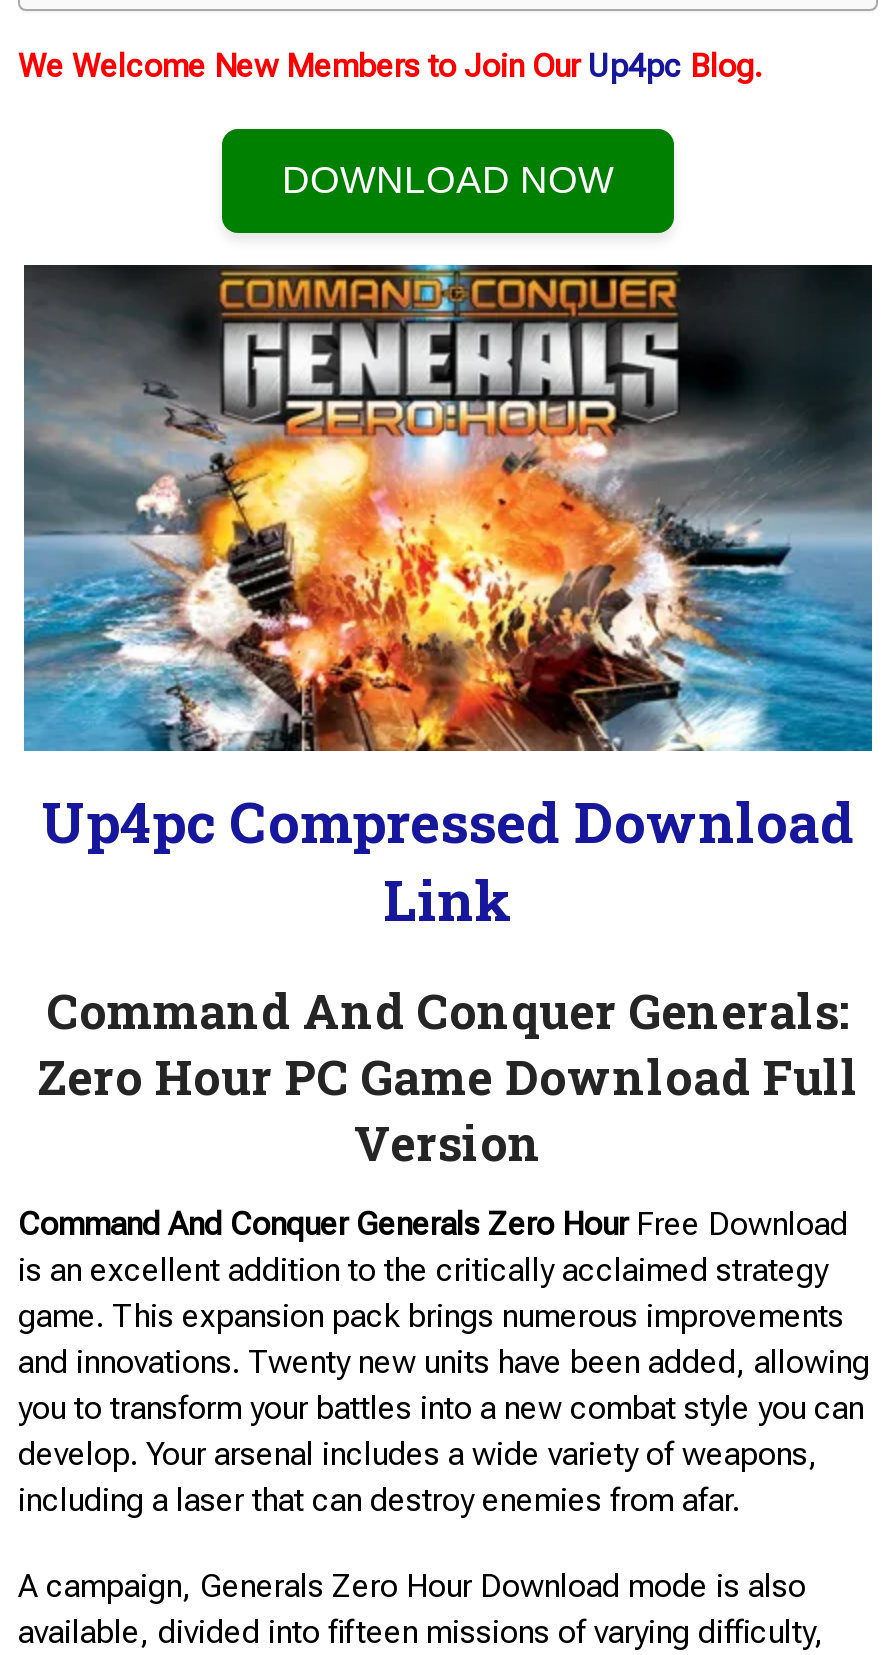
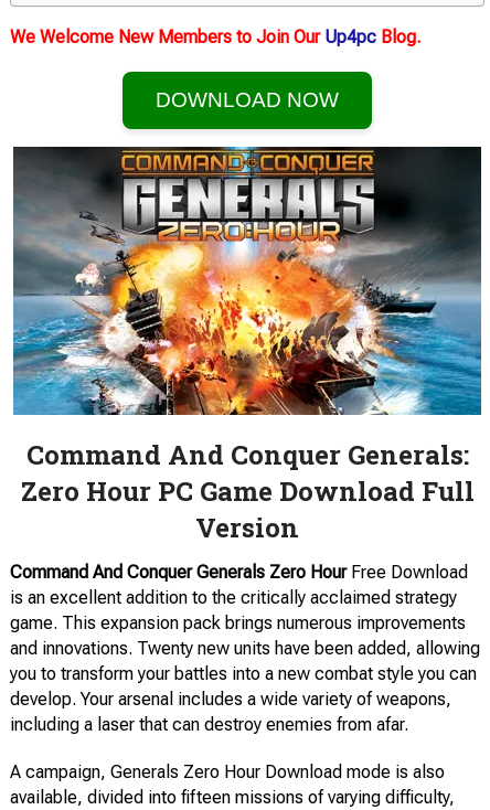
[42,785,854,937] Up4pc Compressed Download | Link -> none

